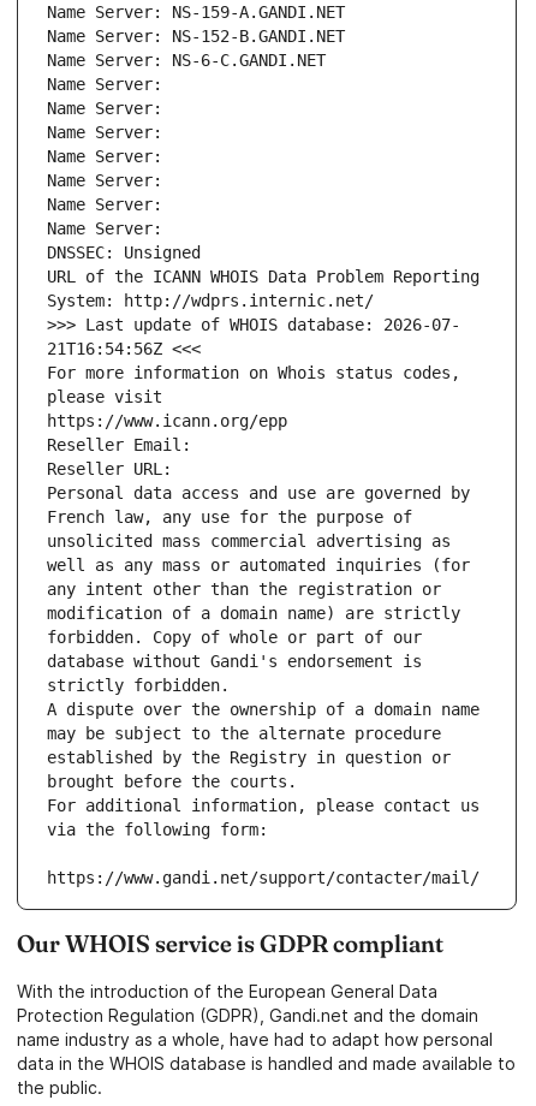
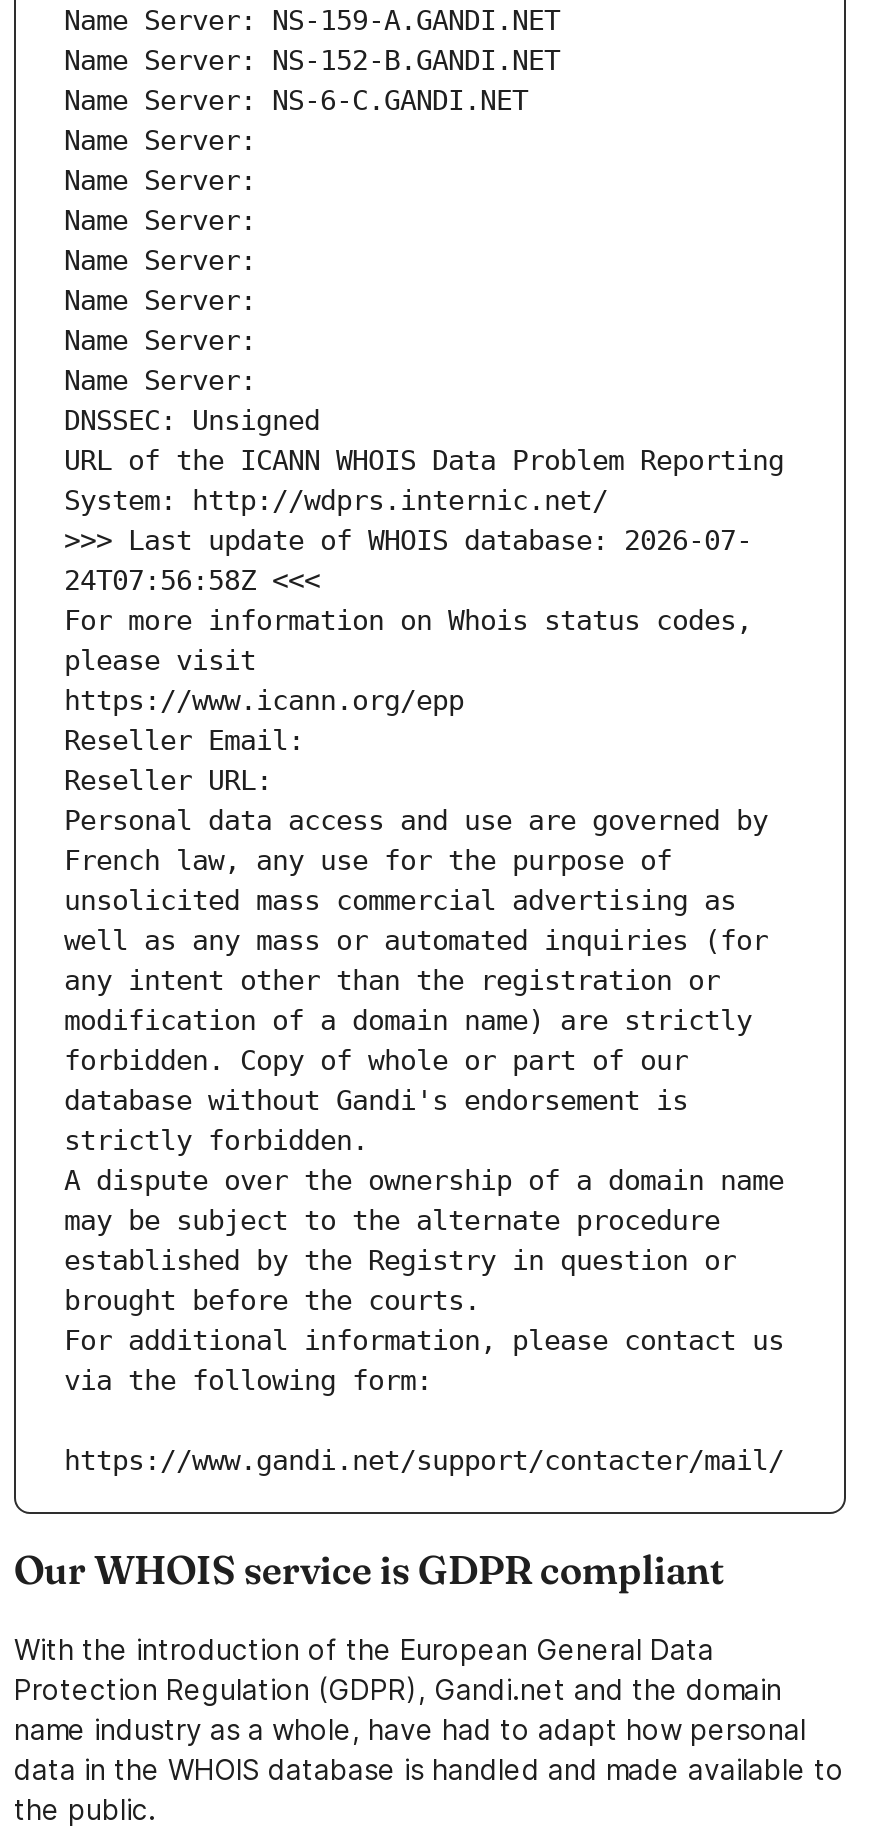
[47,339,201,359] 21T16:54:56Z <<< -> [64,565,320,597] 24T07:56:58Z <<<

